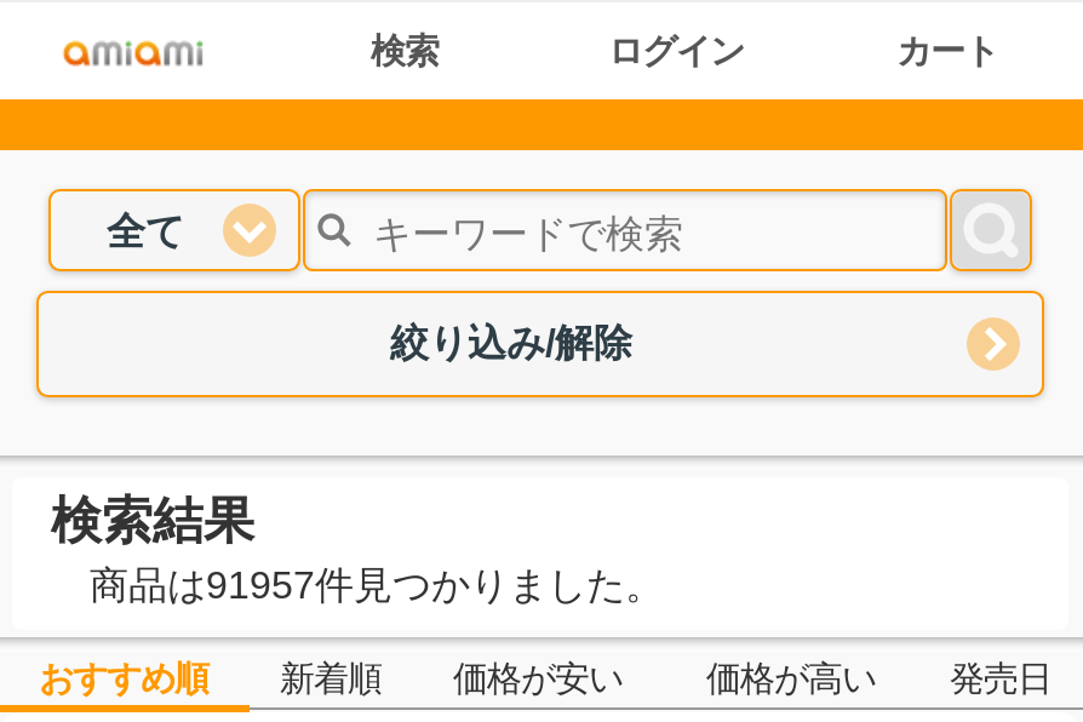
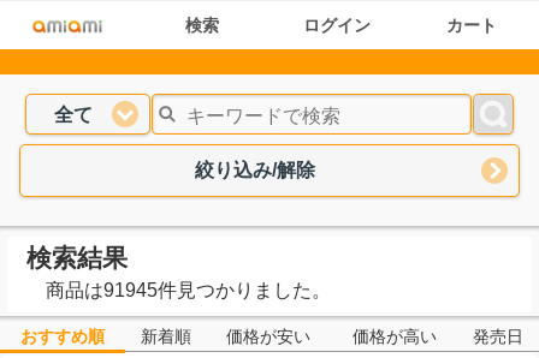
[90,565,664,607] 商品は91957件見つかりました。 -> [46,280,331,301] 商品は91945件見つかりました。

